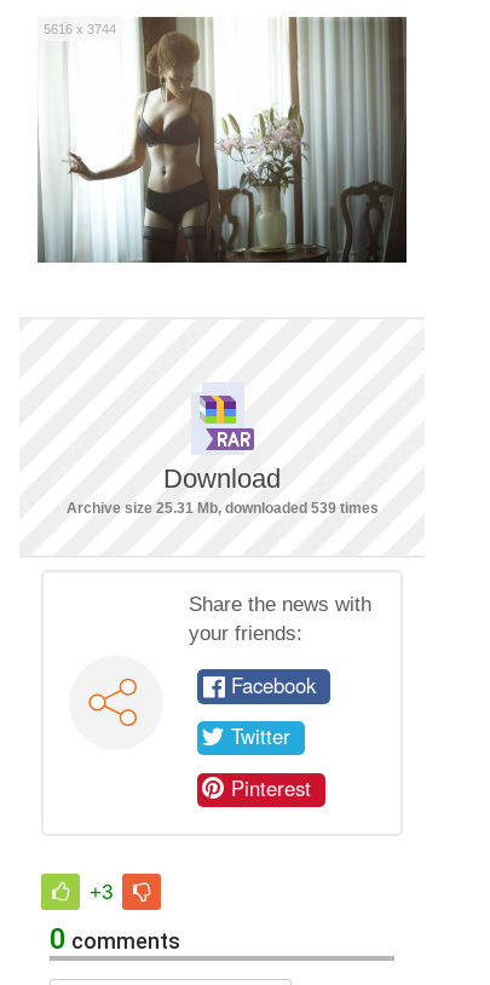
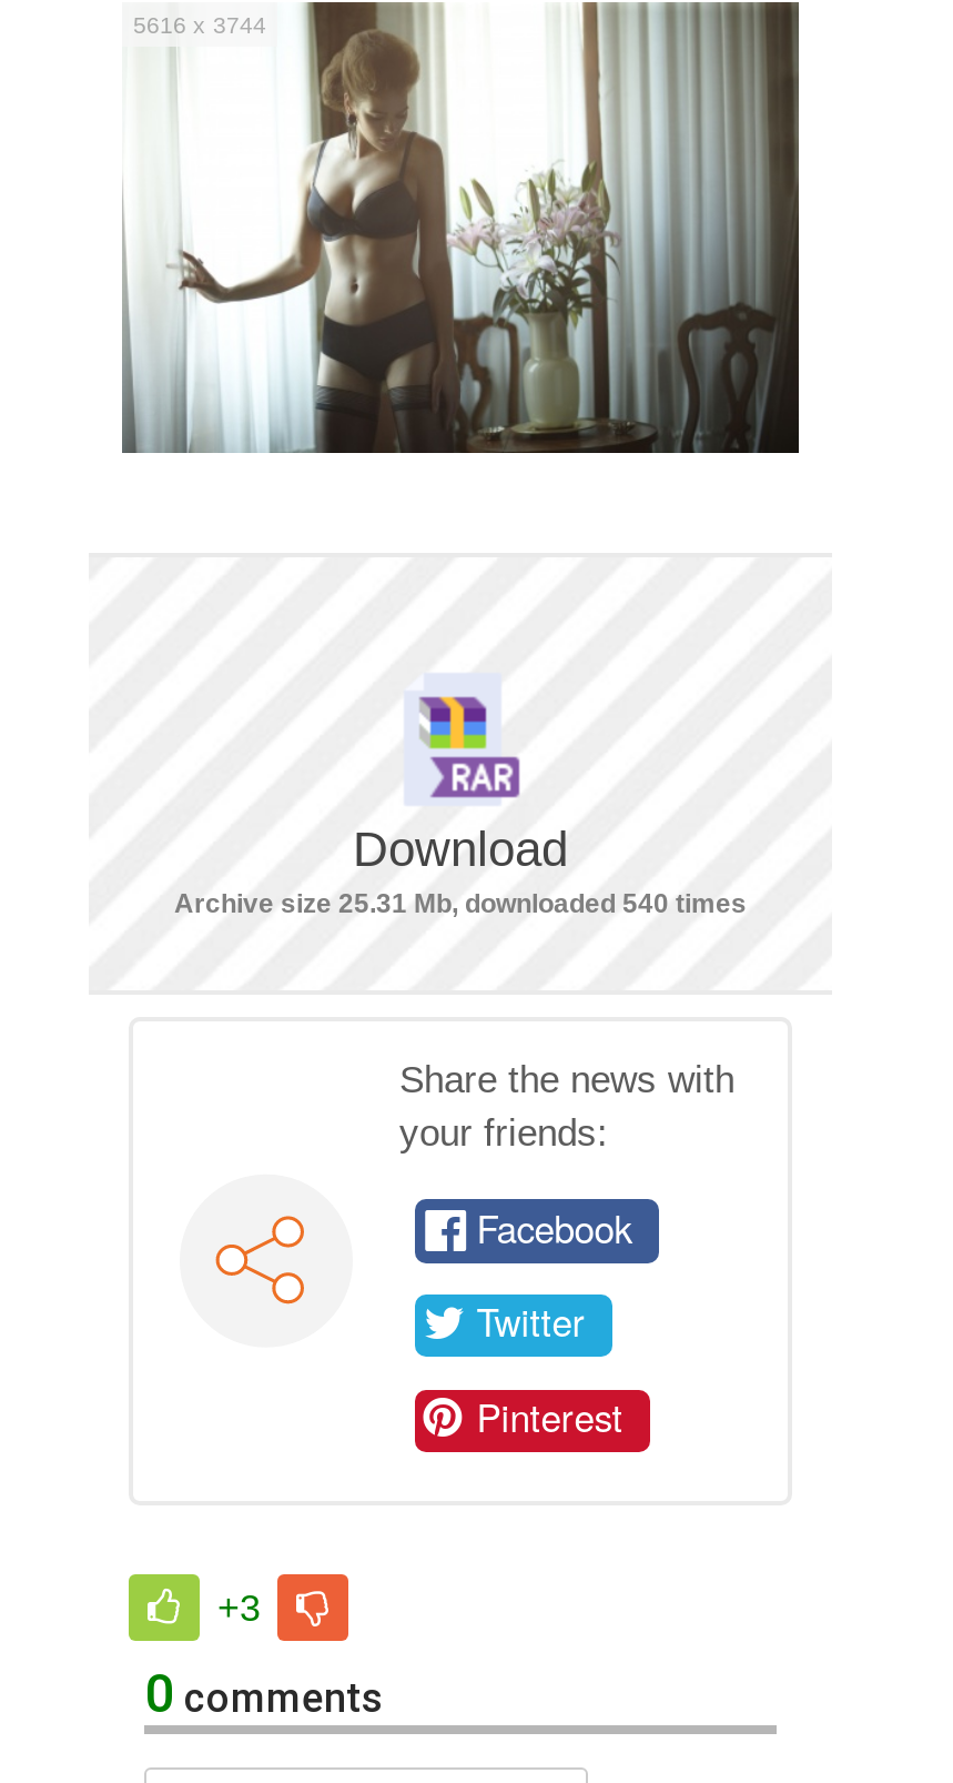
[66,500,378,517] Archive size 25.31 Mb, downloaded 539 times -> [174,888,747,919] Archive size 25.31 Mb, downloaded 540 times

